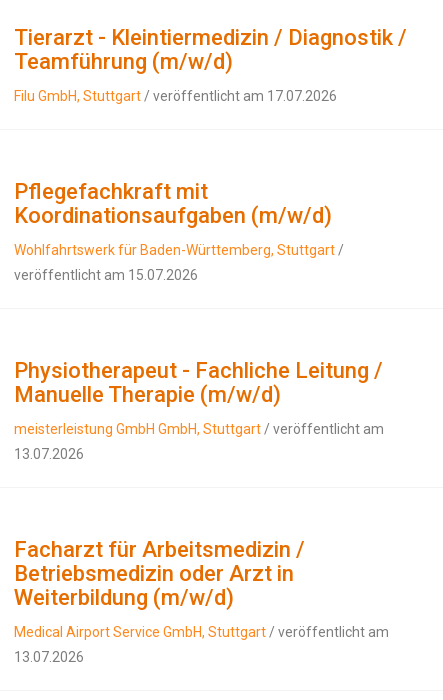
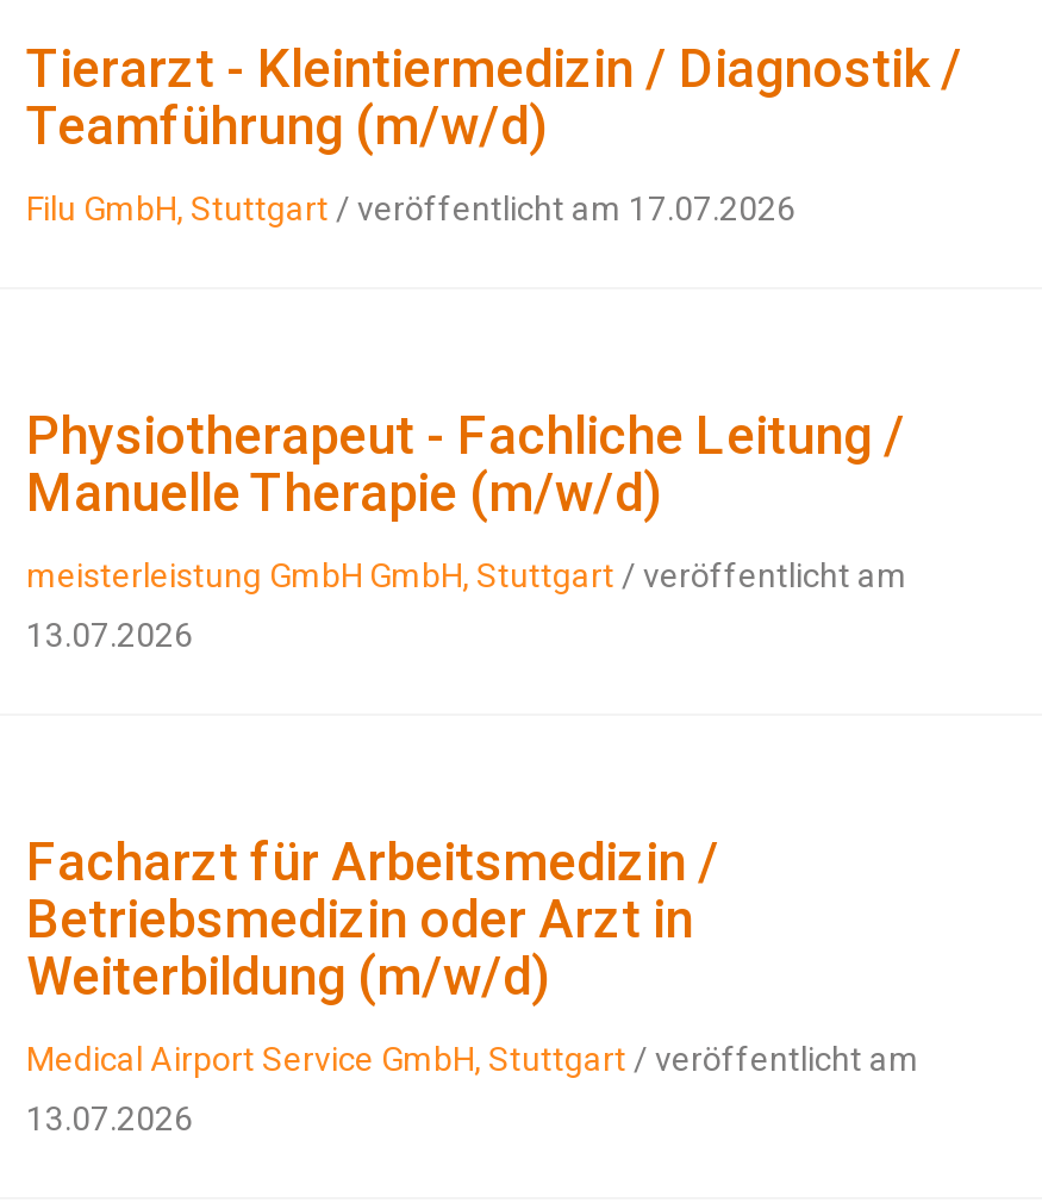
[14,179,344,283] Pflegefachkraft mit | Koordinationsaufgaben (m/w/d) | Wohlfahrtswerk für Baden-Württemberg, Stuttgart / | veröffentlicht am 15.07.2026 -> none

